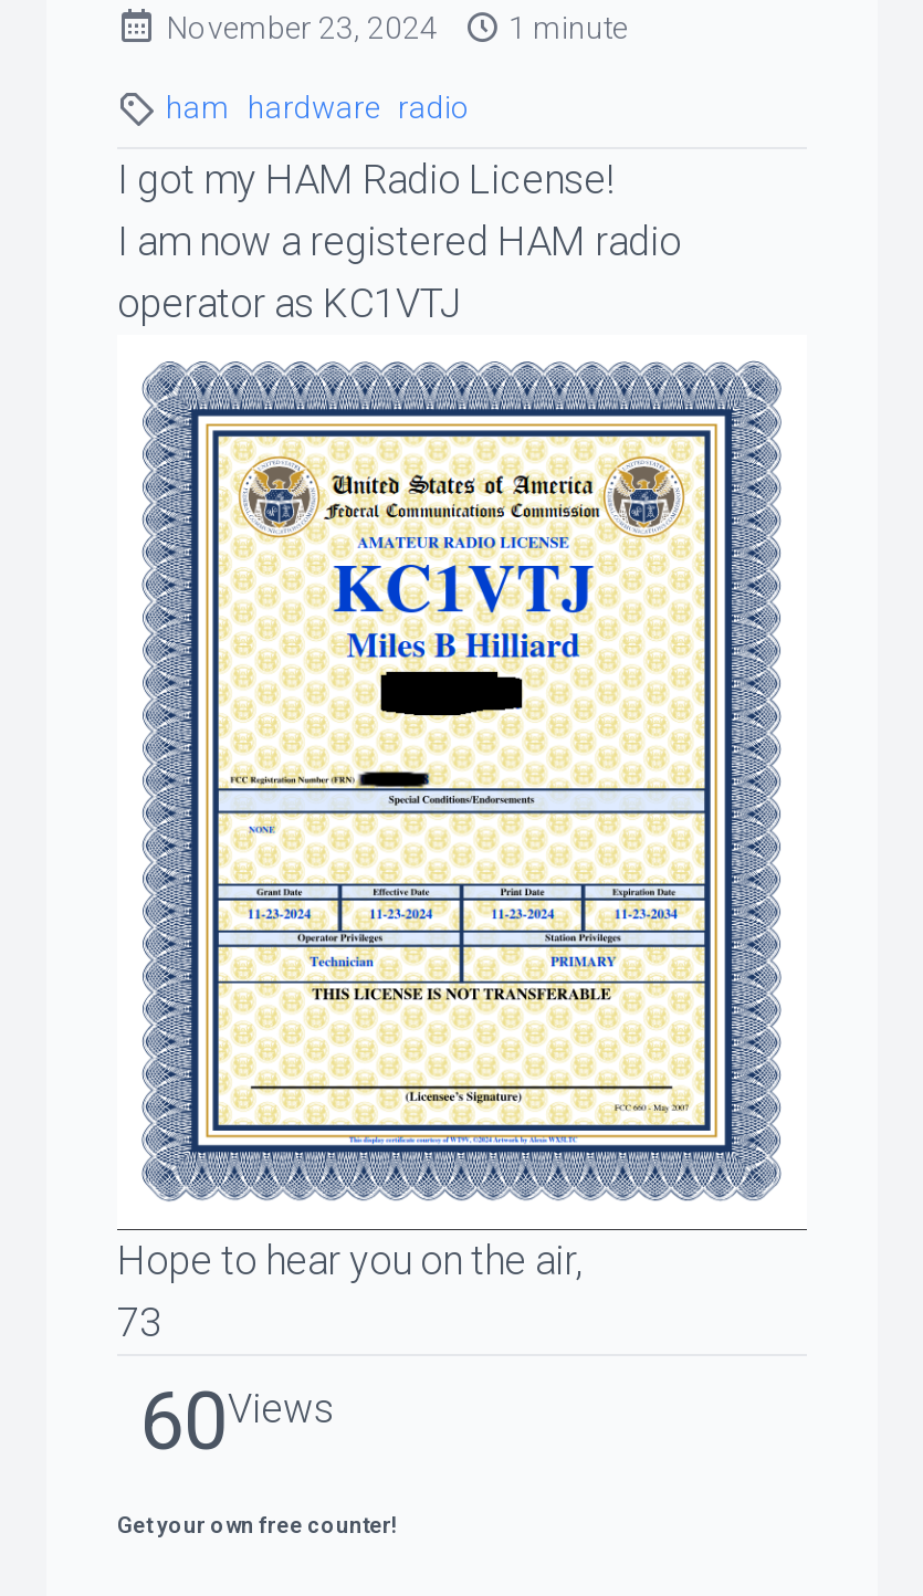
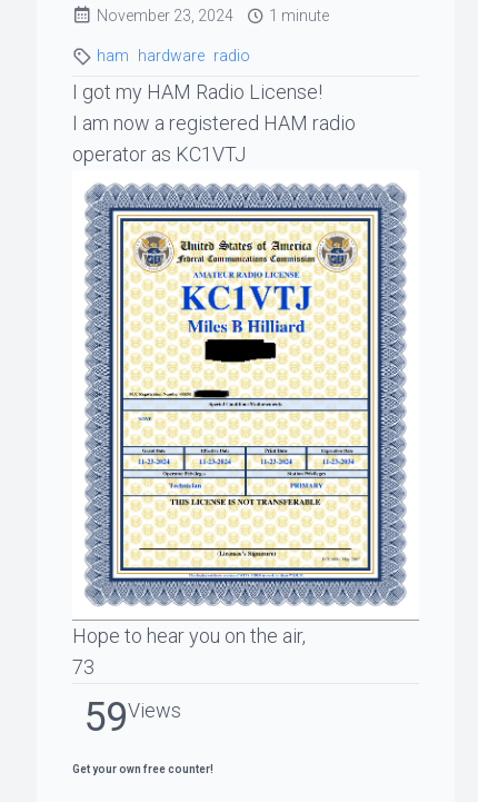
[139,1376,334,1468] 60Views -> [83,694,181,741] 59Views

